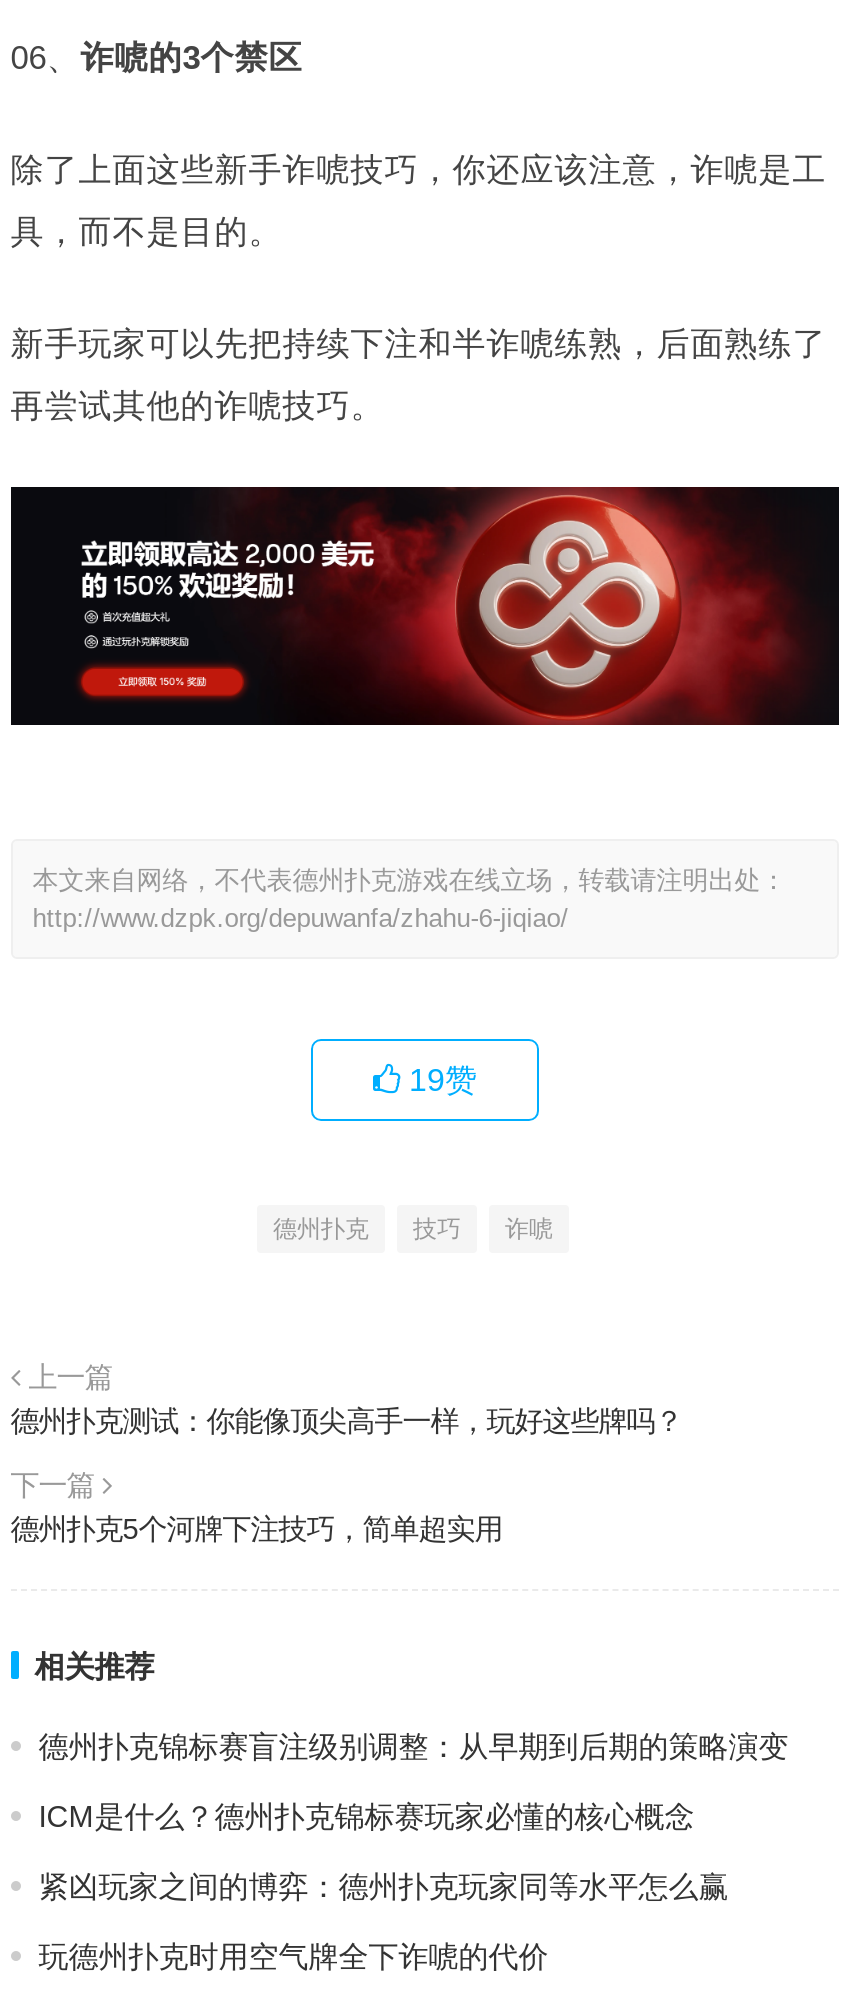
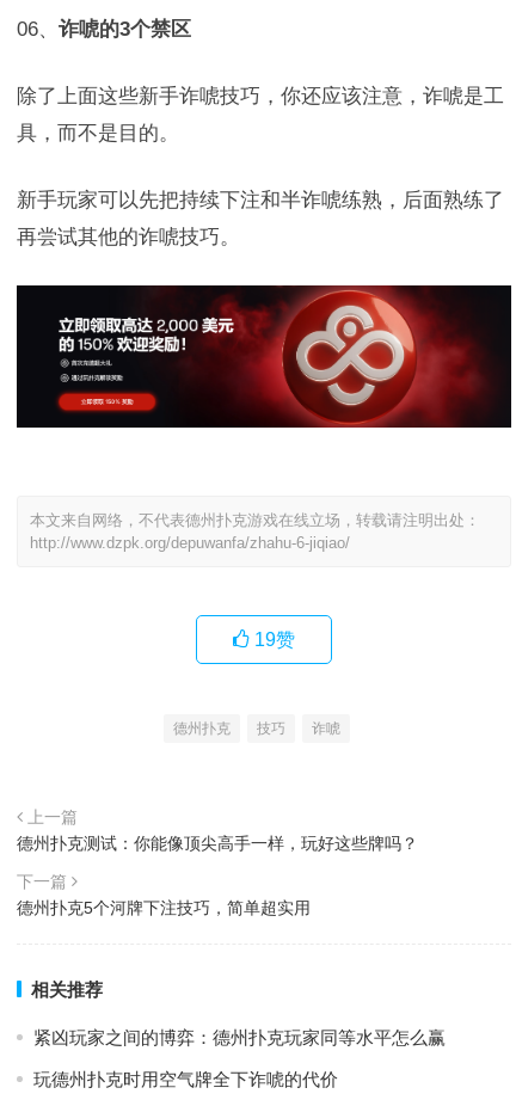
[38,1728,788,1832] 德州扑克锦标赛盲注级别调整：从早期到后期的策略演变 | ICM是什么？德州扑克锦标赛玩家必懂的核心概念 -> none

